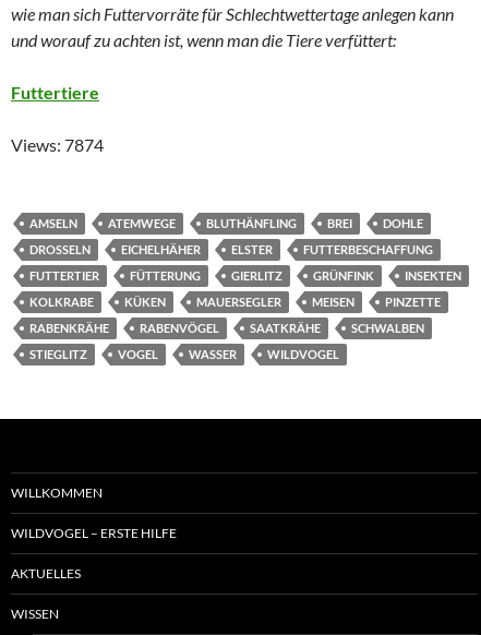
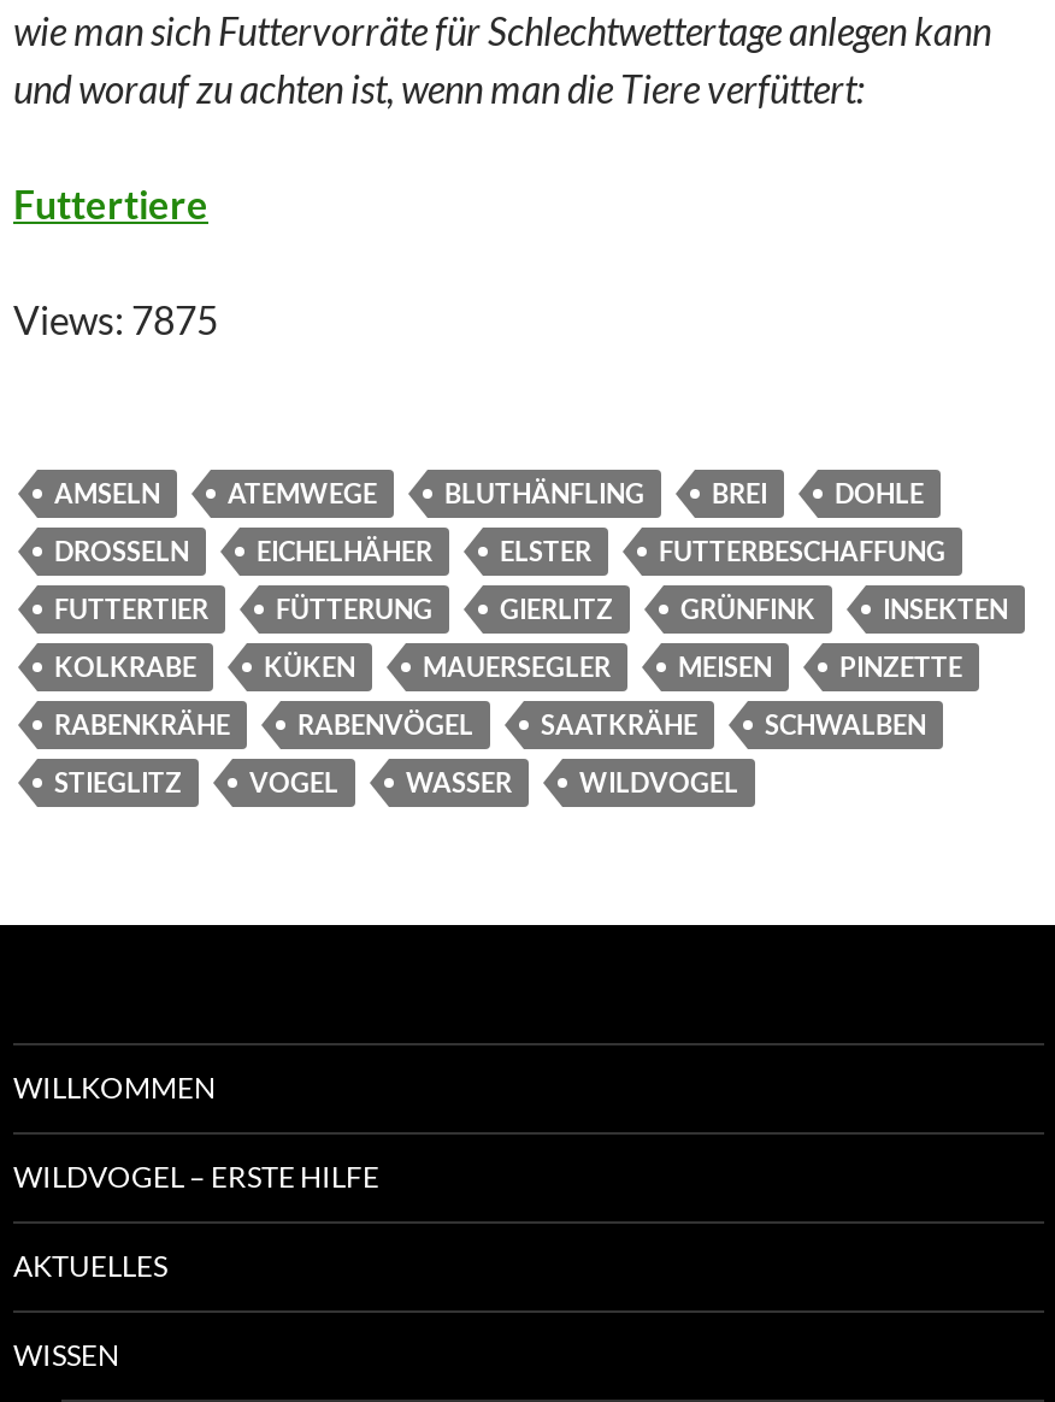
[11,134,104,154] Views: 7874 -> [13,295,218,341] Views: 7875

